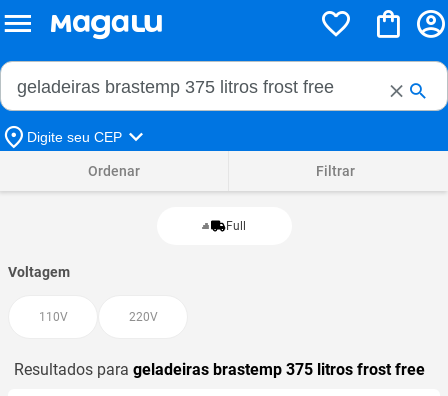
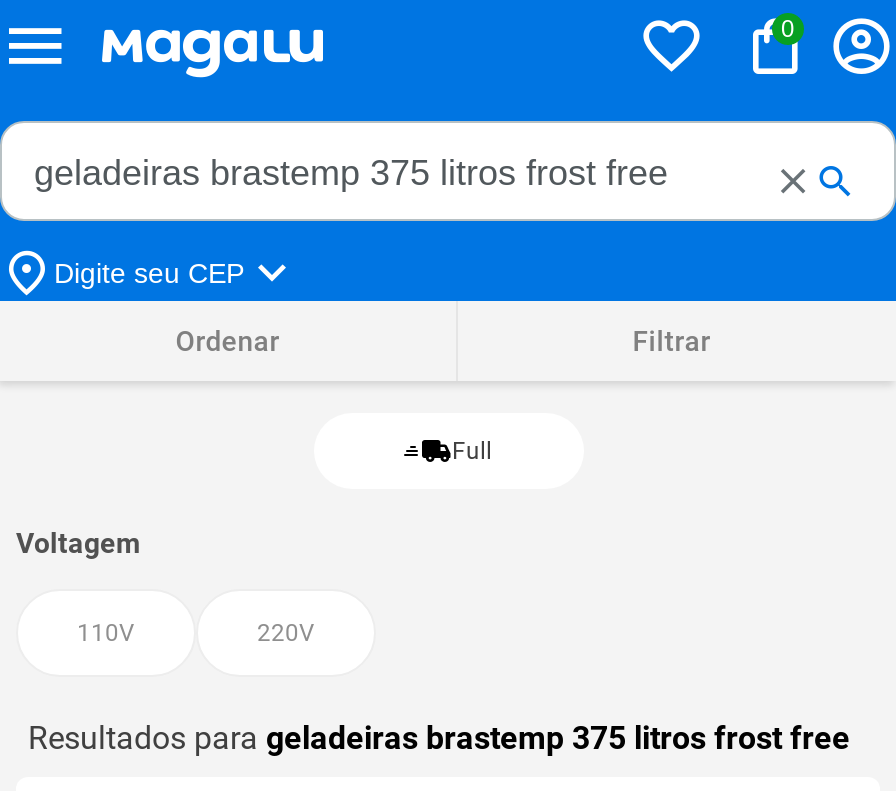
none -> [781,15,795,43] 0

